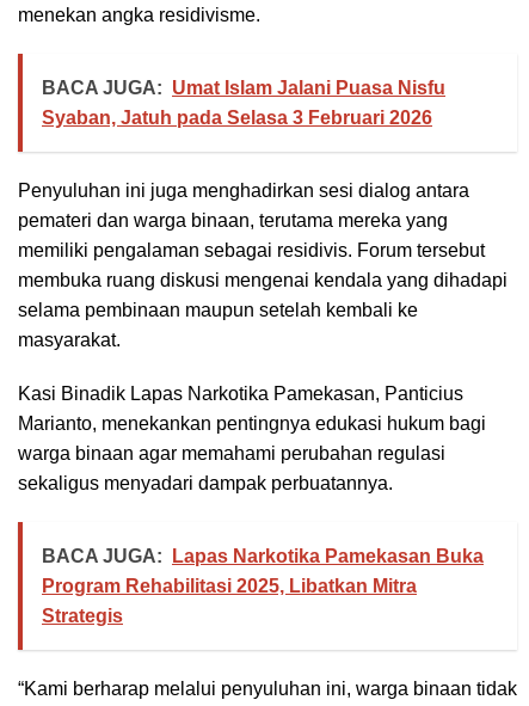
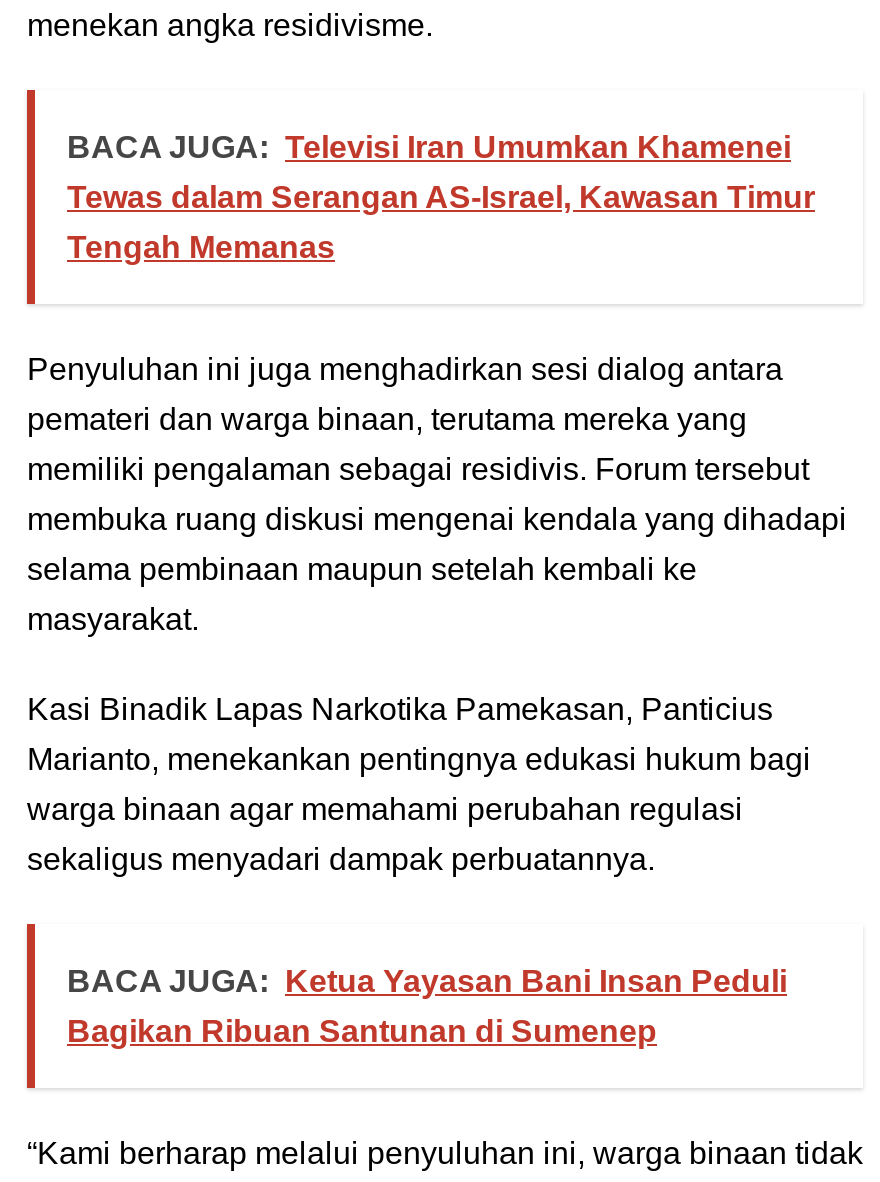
[42,78,445,128] BACA JUGA: Umat Islam Jalani Puasa Nisfu | Syaban, Jatuh pada Selasa 3 Februari 2026 -> [67,130,815,264] BACA JUGA: Televisi Iran Umumkan Khamenei | Tewas dalam Serangan AS-Israel, Kawasan Timur | Tengah Memanas
moved [18,181,508,493] -> [27,352,847,876]: Penyuluhan ini juga menghadirkan sesi dialog antara | pemateri dan warga binaan, terutama mereka yang | memiliki pengalaman sebagai residivis. Forum tersebut | ... | warga binaan agar memahami perubahan regulasi | sekaligus menyadari dampak perbuatannya.
[42,546,484,626] BACA JUGA: Lapas Narkotika Pamekasan Buka | Program Rehabilitasi 2025, Libatkan Mitra | Strategis -> [67,964,787,1048] BACA JUGA: Ketua Yayasan Bani Insan Peduli | Bagikan Ribuan Santunan di Sumenep

